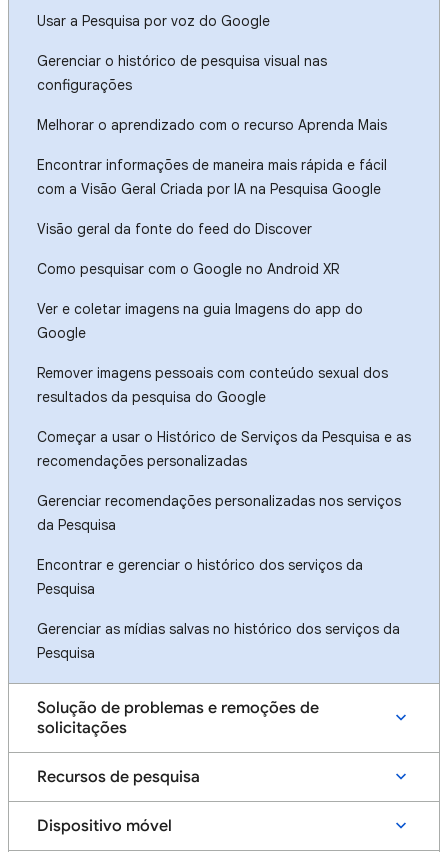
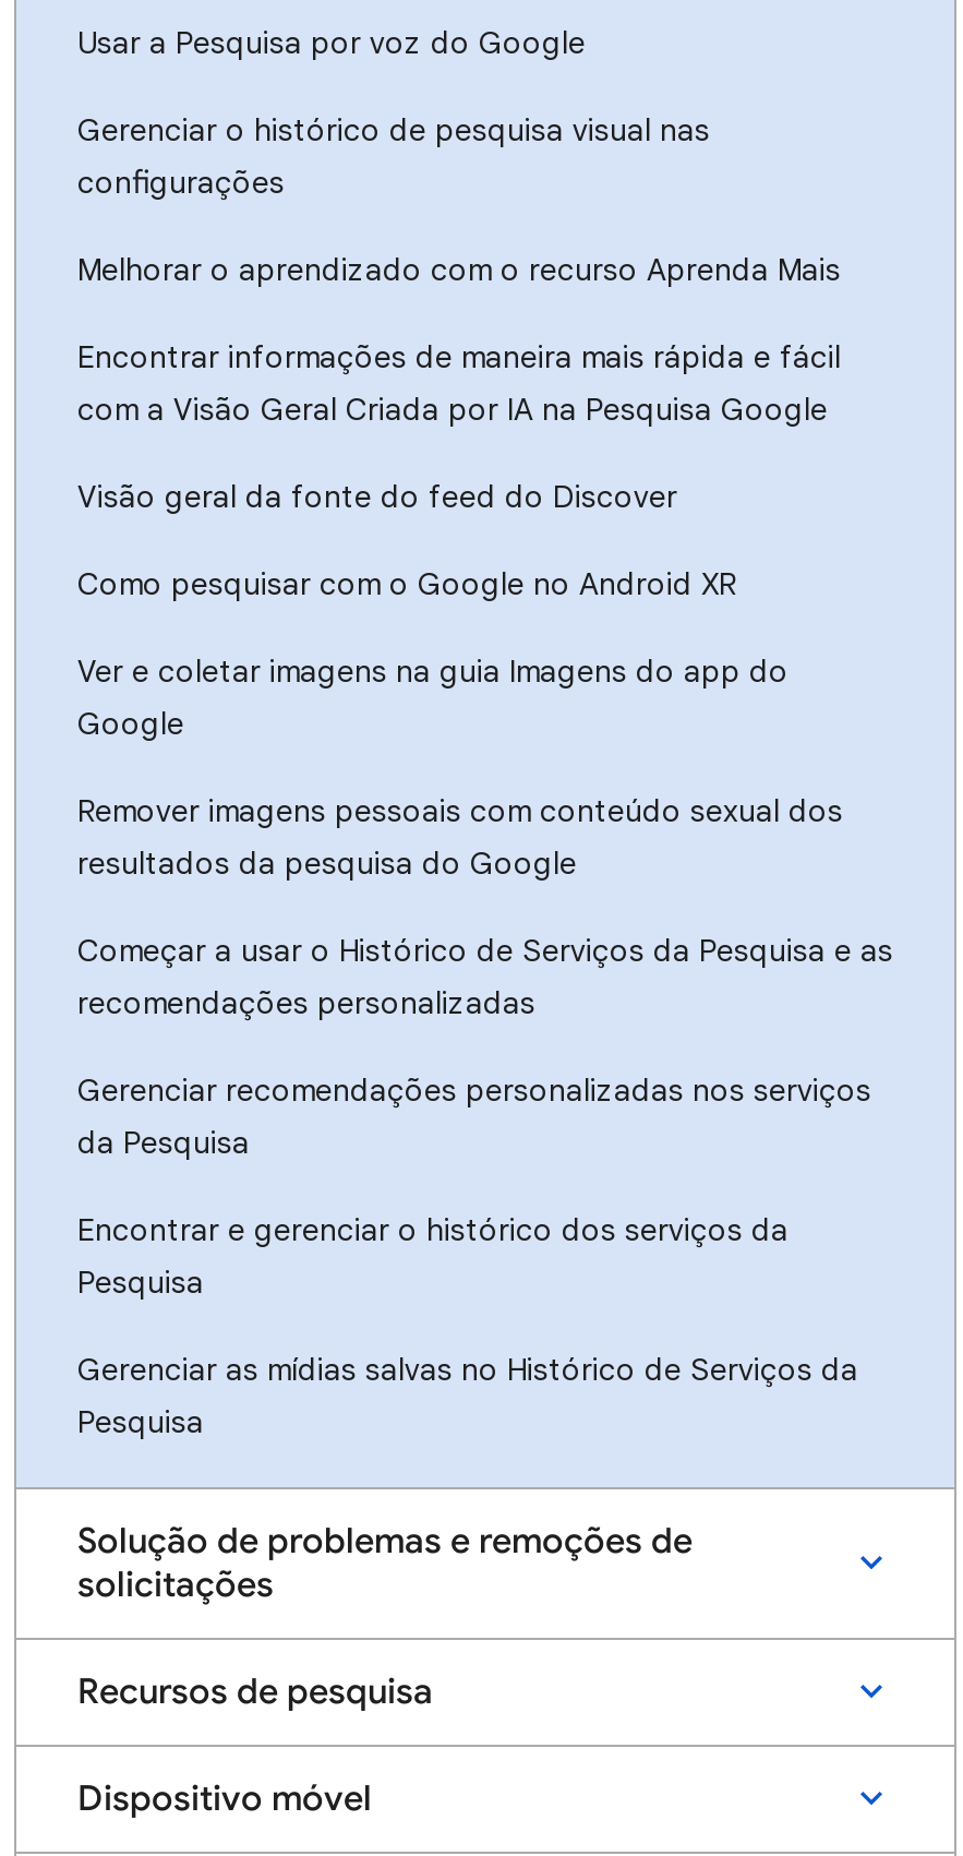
[37,620,400,638] Gerenciar as mídias salvas no histórico dos serviços da -> [77,1350,858,1389] Gerenciar as mídias salvas no Histórico de Serviços da

